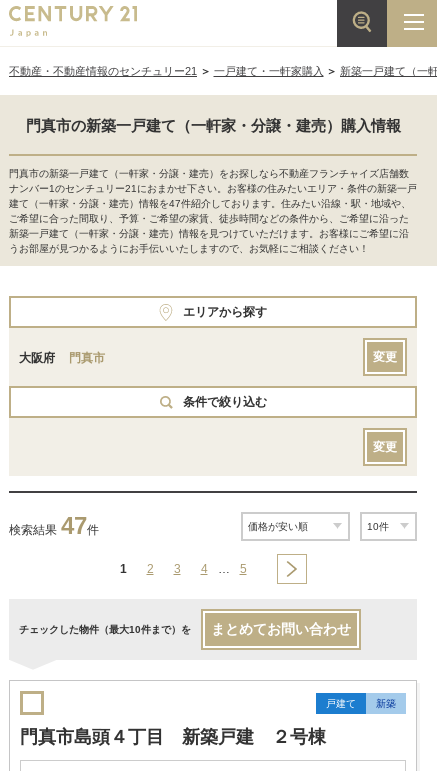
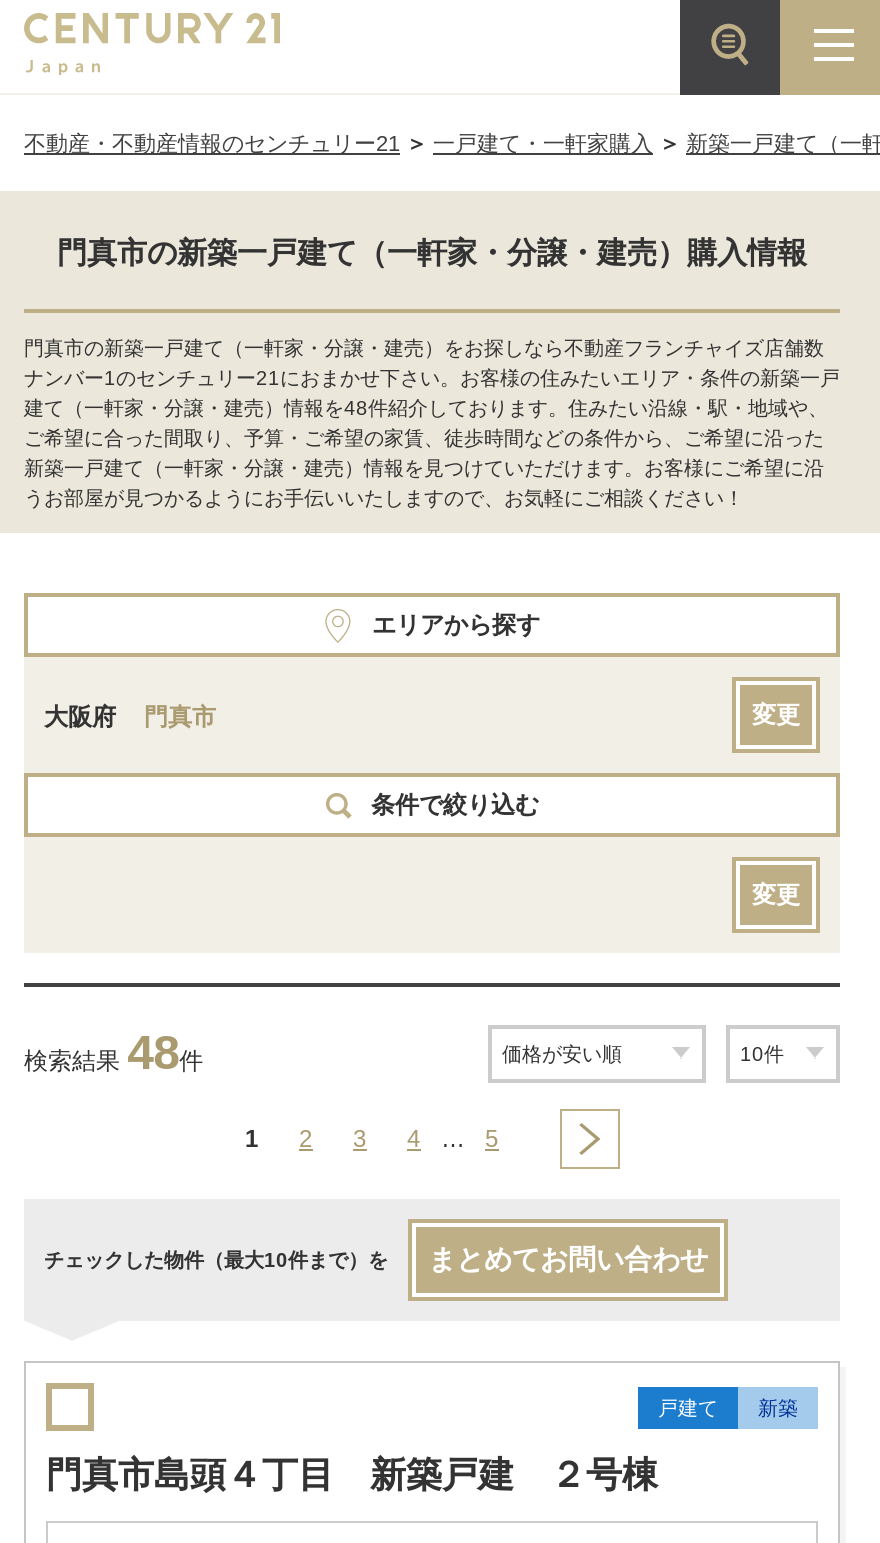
[9,198,411,209] 建て（一軒家・分譲・建売）情報を47件紹介しております。住みたい沿線・駅・地域や、 -> [24,397,828,419] 建て（一軒家・分譲・建売）情報を48件紹介しております。住みたい沿線・駅・地域や、
[9,512,99,539] 検索結果 47件 -> [24,1025,203,1079] 検索結果 48件

